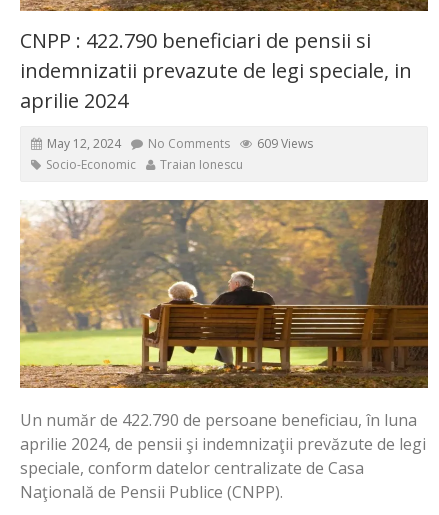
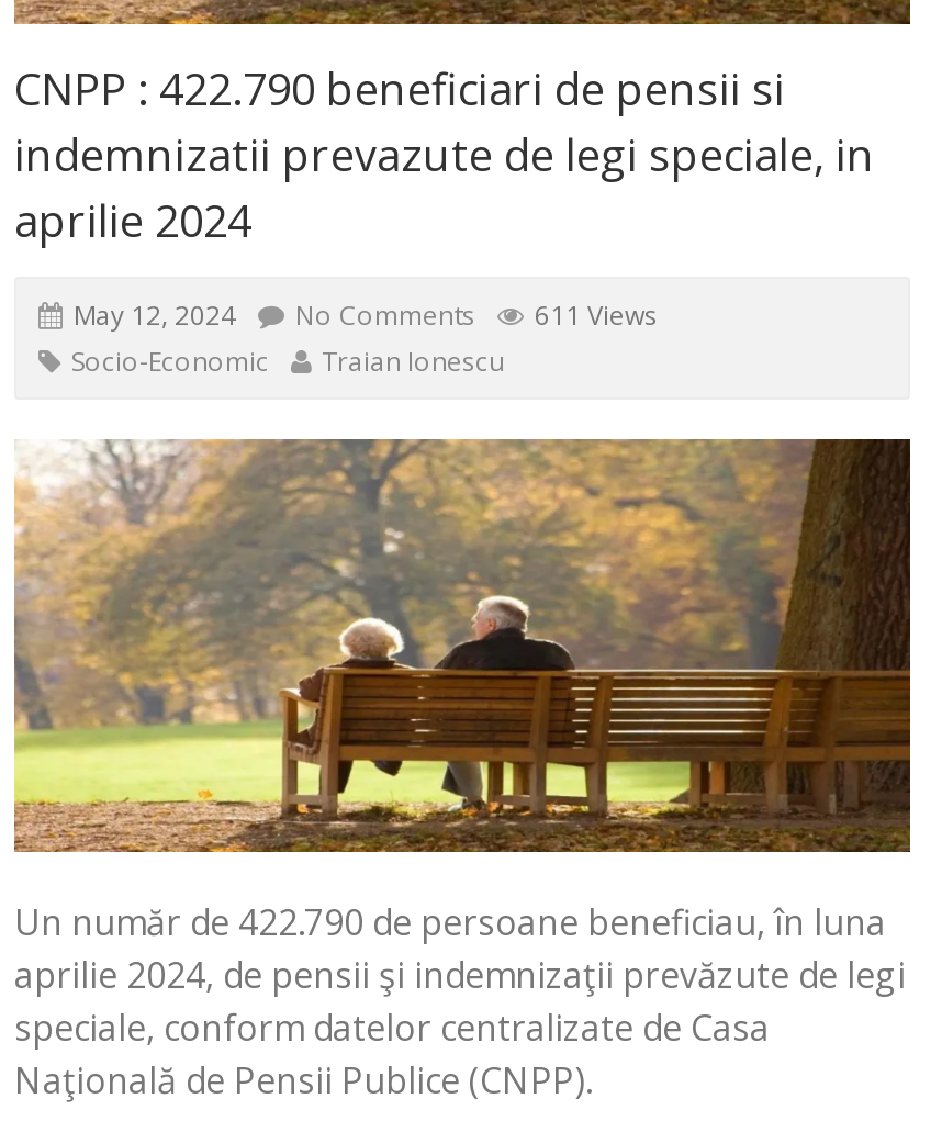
[47,135,313,152] May 12, 2024 No Comments 609 Views -> [74,296,658,333] May 12, 2024 No Comments 611 Views

